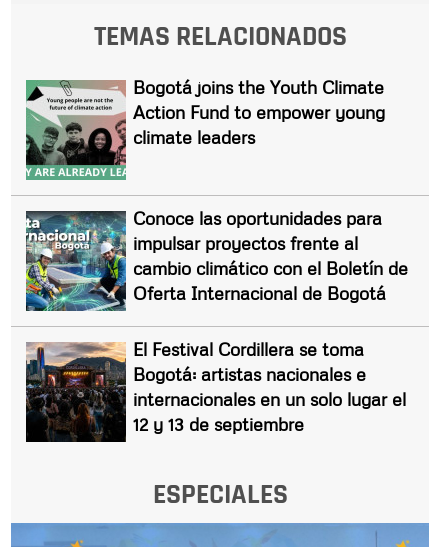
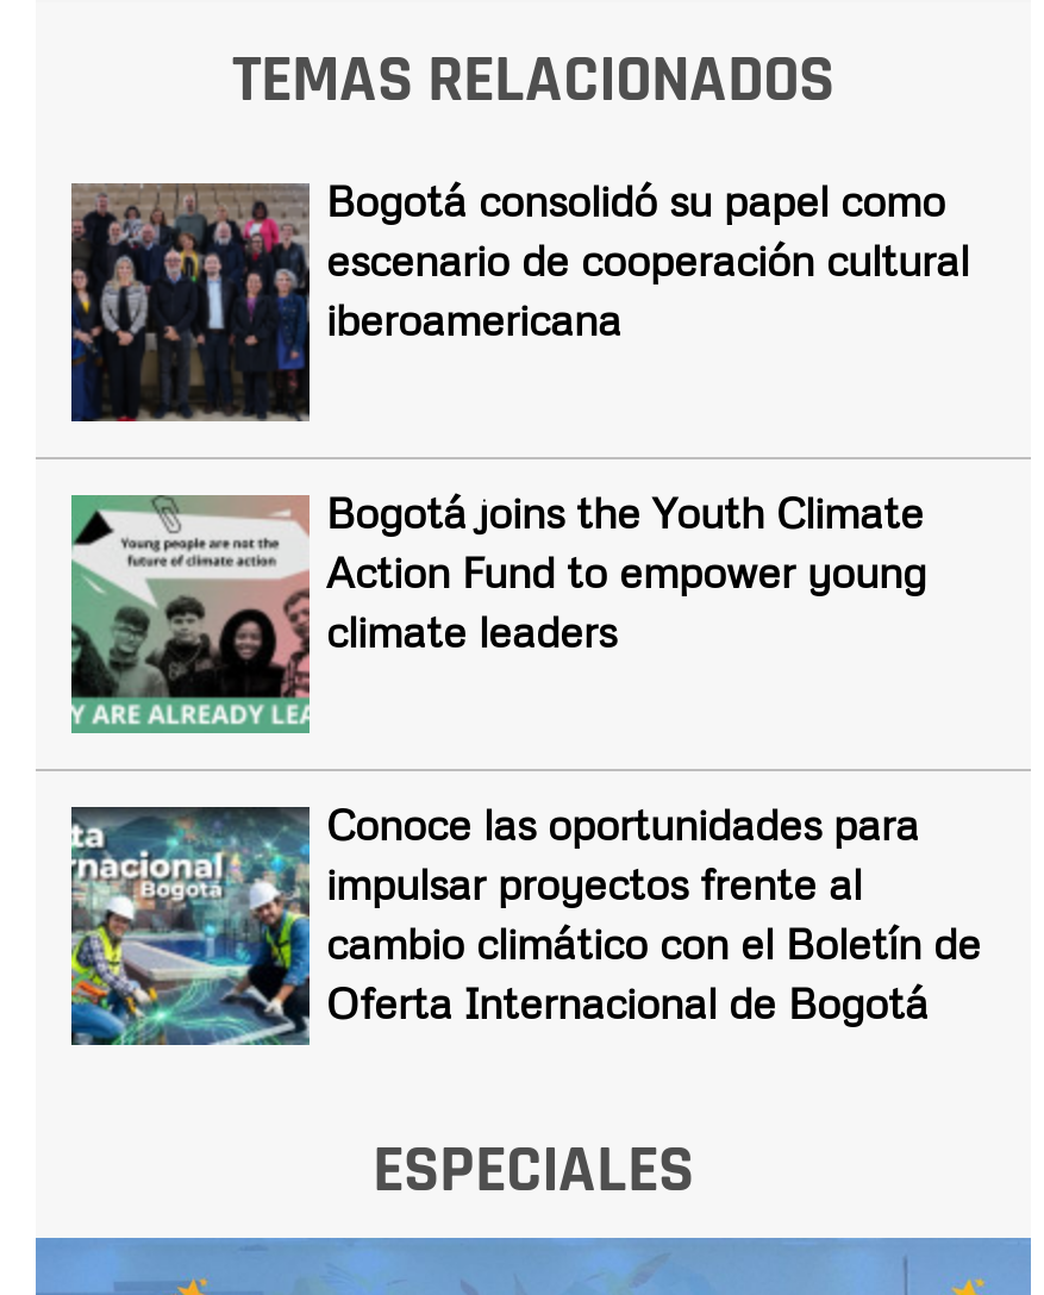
none -> [69,173,969,424] [image] | Bogotá consolidó su papel como | escenario de cooperación cultural | iberoamericana
moved [24,76,408,304] -> [67,485,981,1028]: [image] | Bogotá joins the Youth Climate | Action Fund to empower young | climate leaders | Conoce las oportunidades para | impulsar proyectos frente al | cambio climático con el Boletín de | Oferta Internacional de Bogotá
[25,338,406,443] [image] | El Festival Cordillera se toma | Bogotá: artistas nacionales e | internacionales en un solo lugar el | 12 y 13 de septiembre -> none

